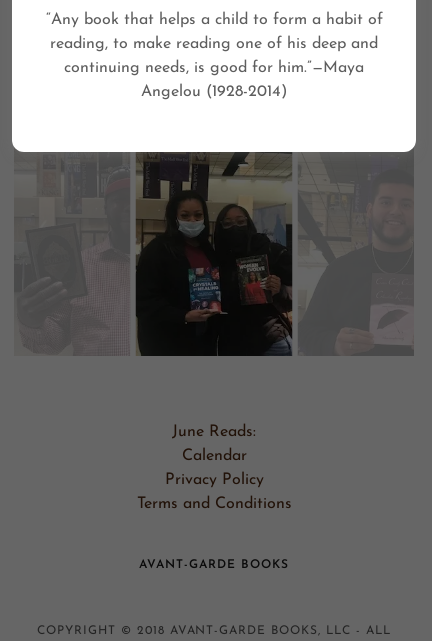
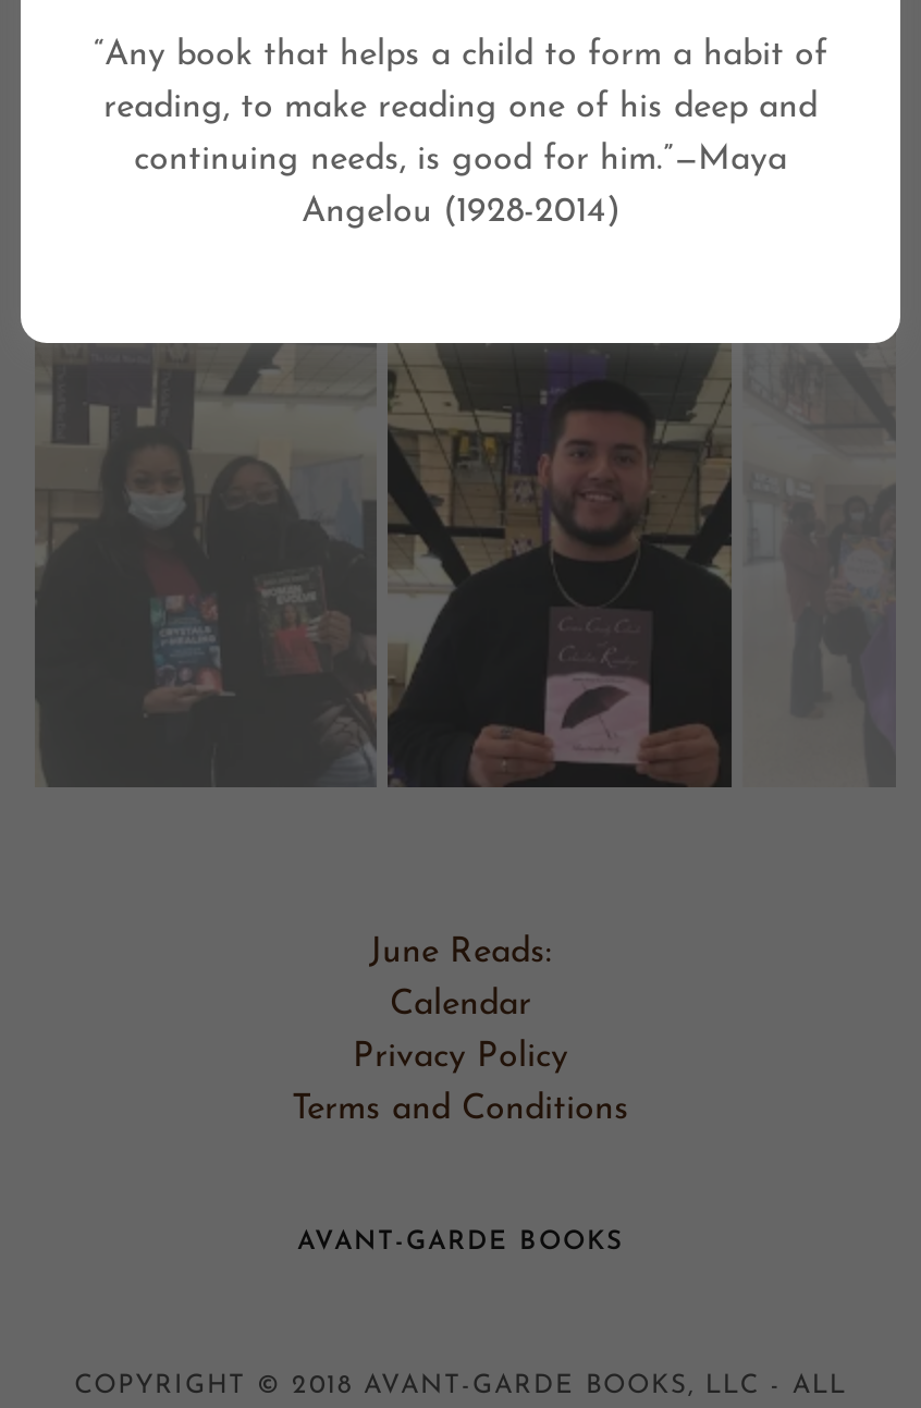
[25,152,337,356] [image] -> [47,343,741,787] [image]

